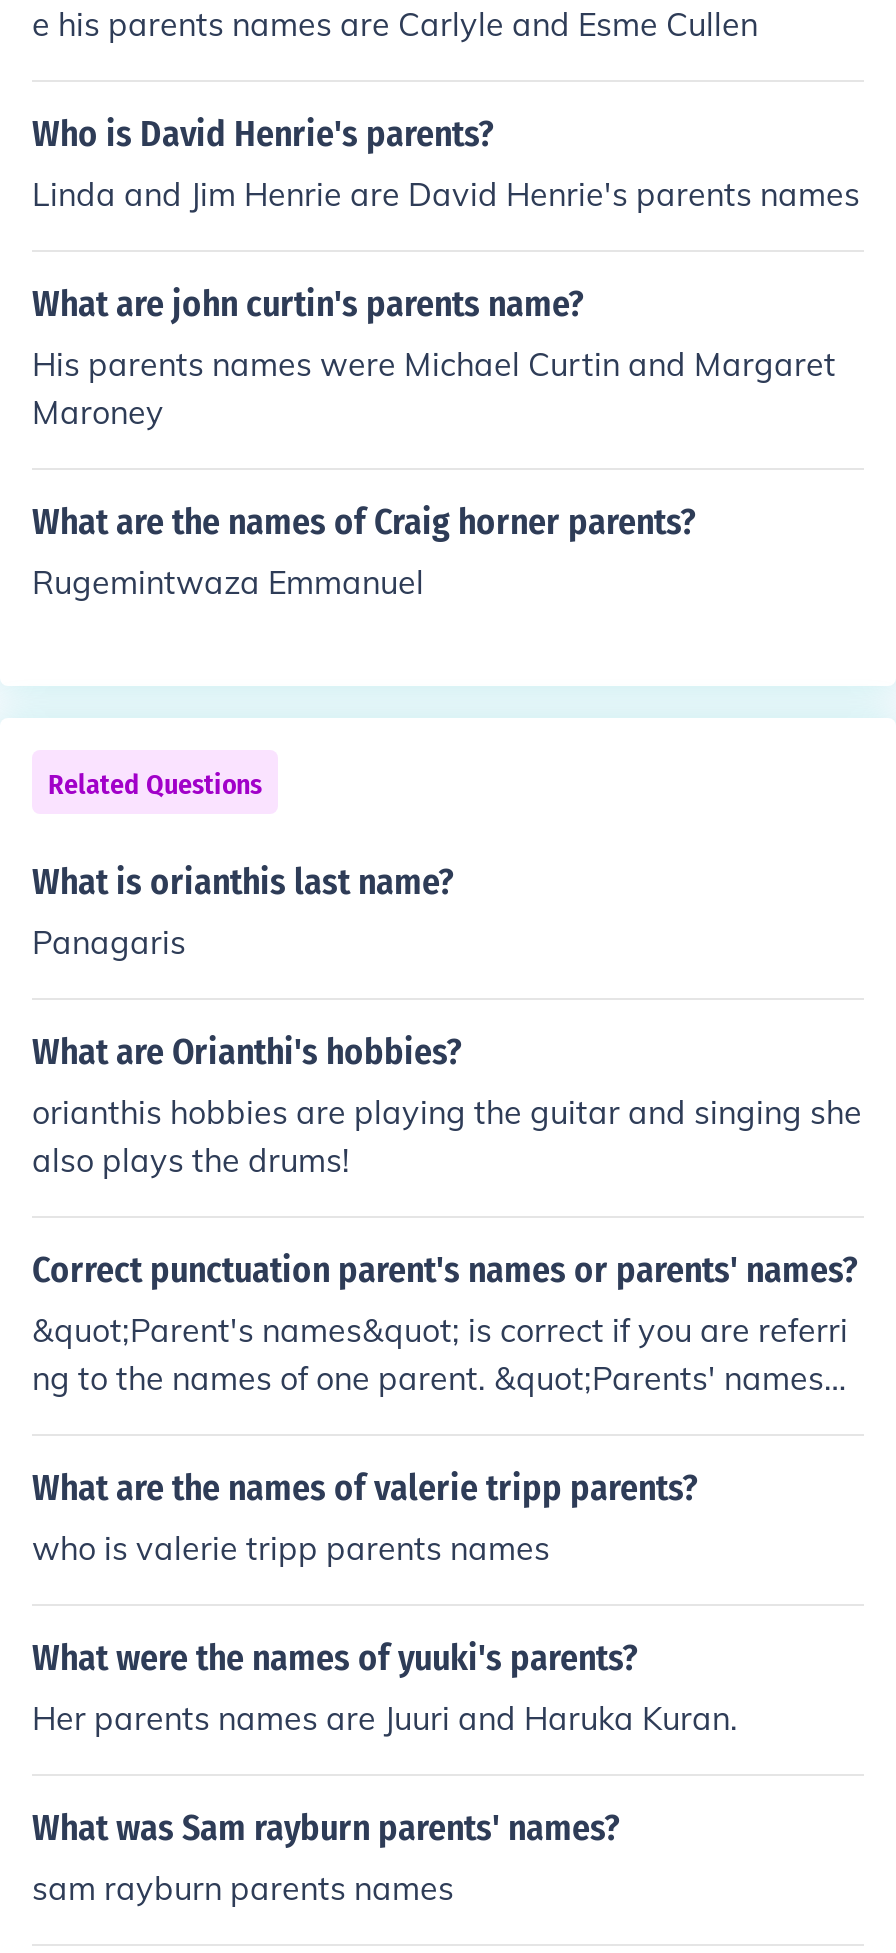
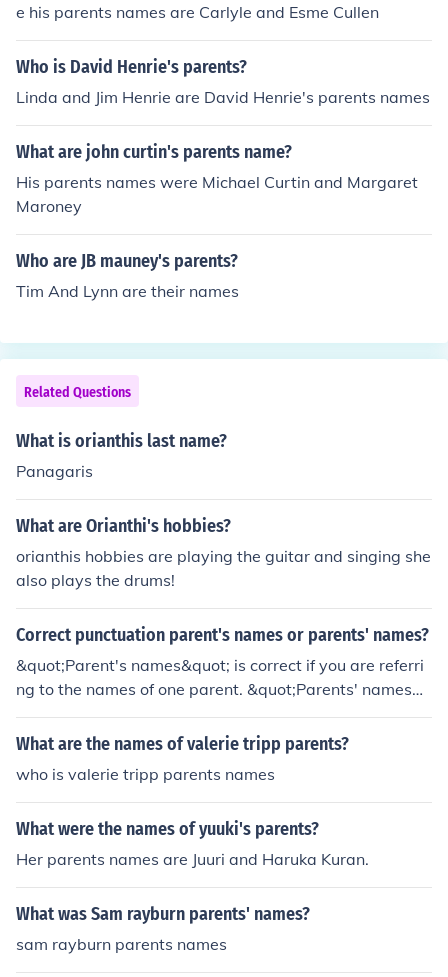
[32,500,696,602] What are the names of Craig horner parents? | Rugemintwaza Emmanuel -> [16,250,239,301] Who are JB mauney's parents? | Tim And Lynn are their names

